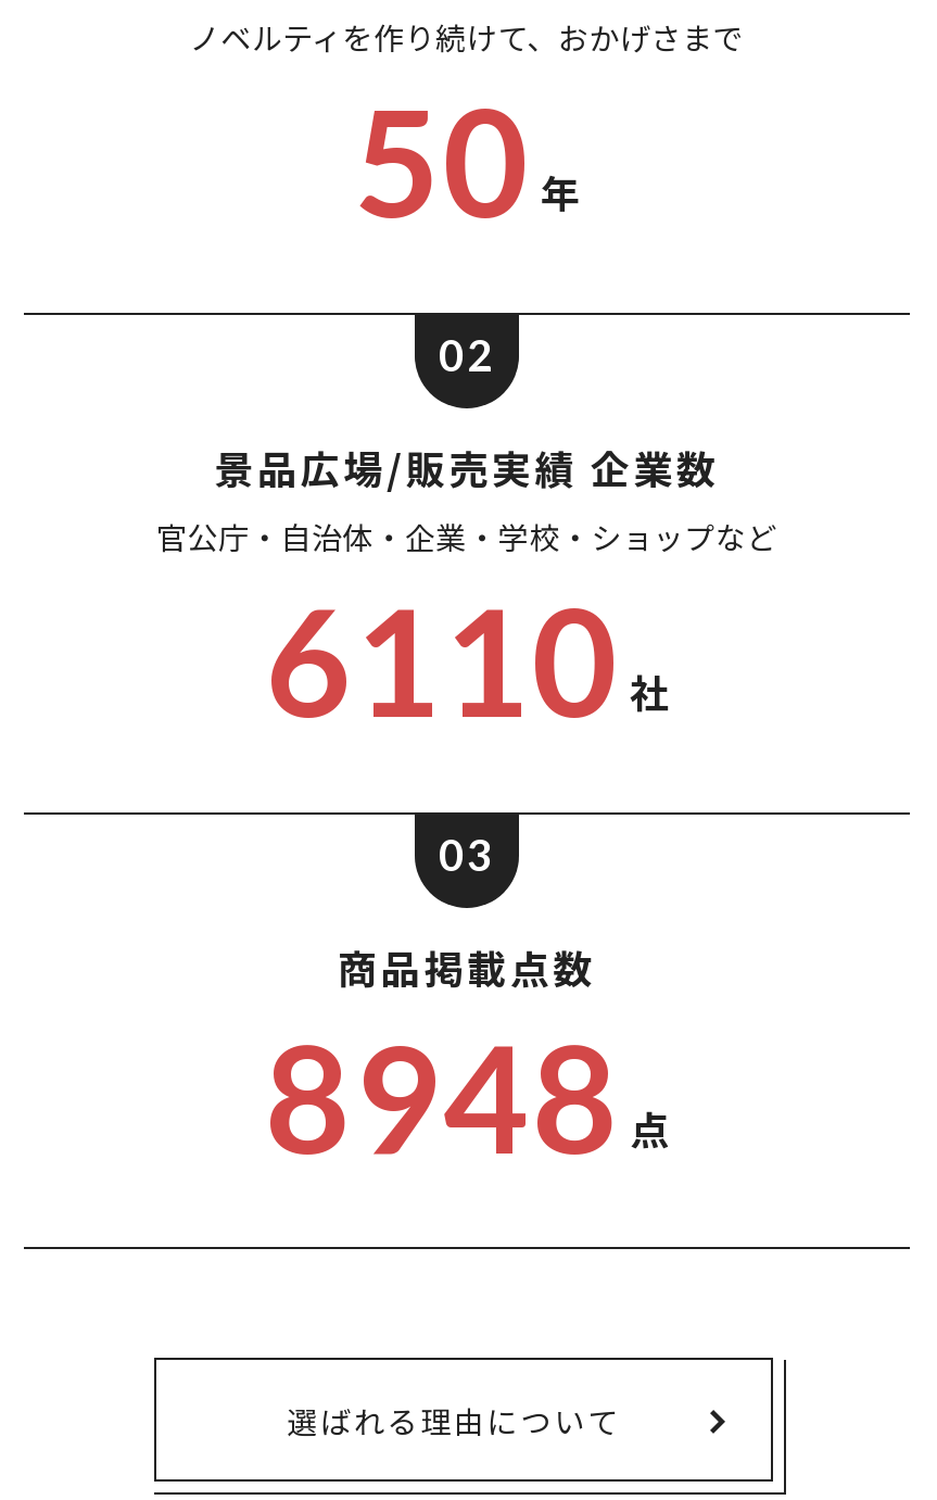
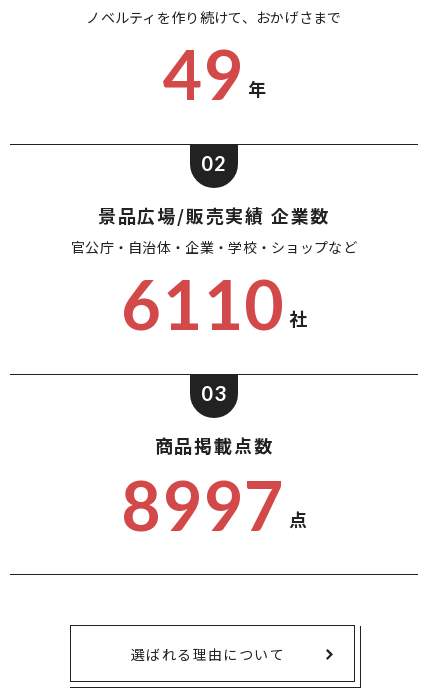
[354,72,580,248] 50 年 -> [162,33,266,114] 49 年
[265,1008,669,1184] 8948 点 -> [121,464,307,545] 8997 点

